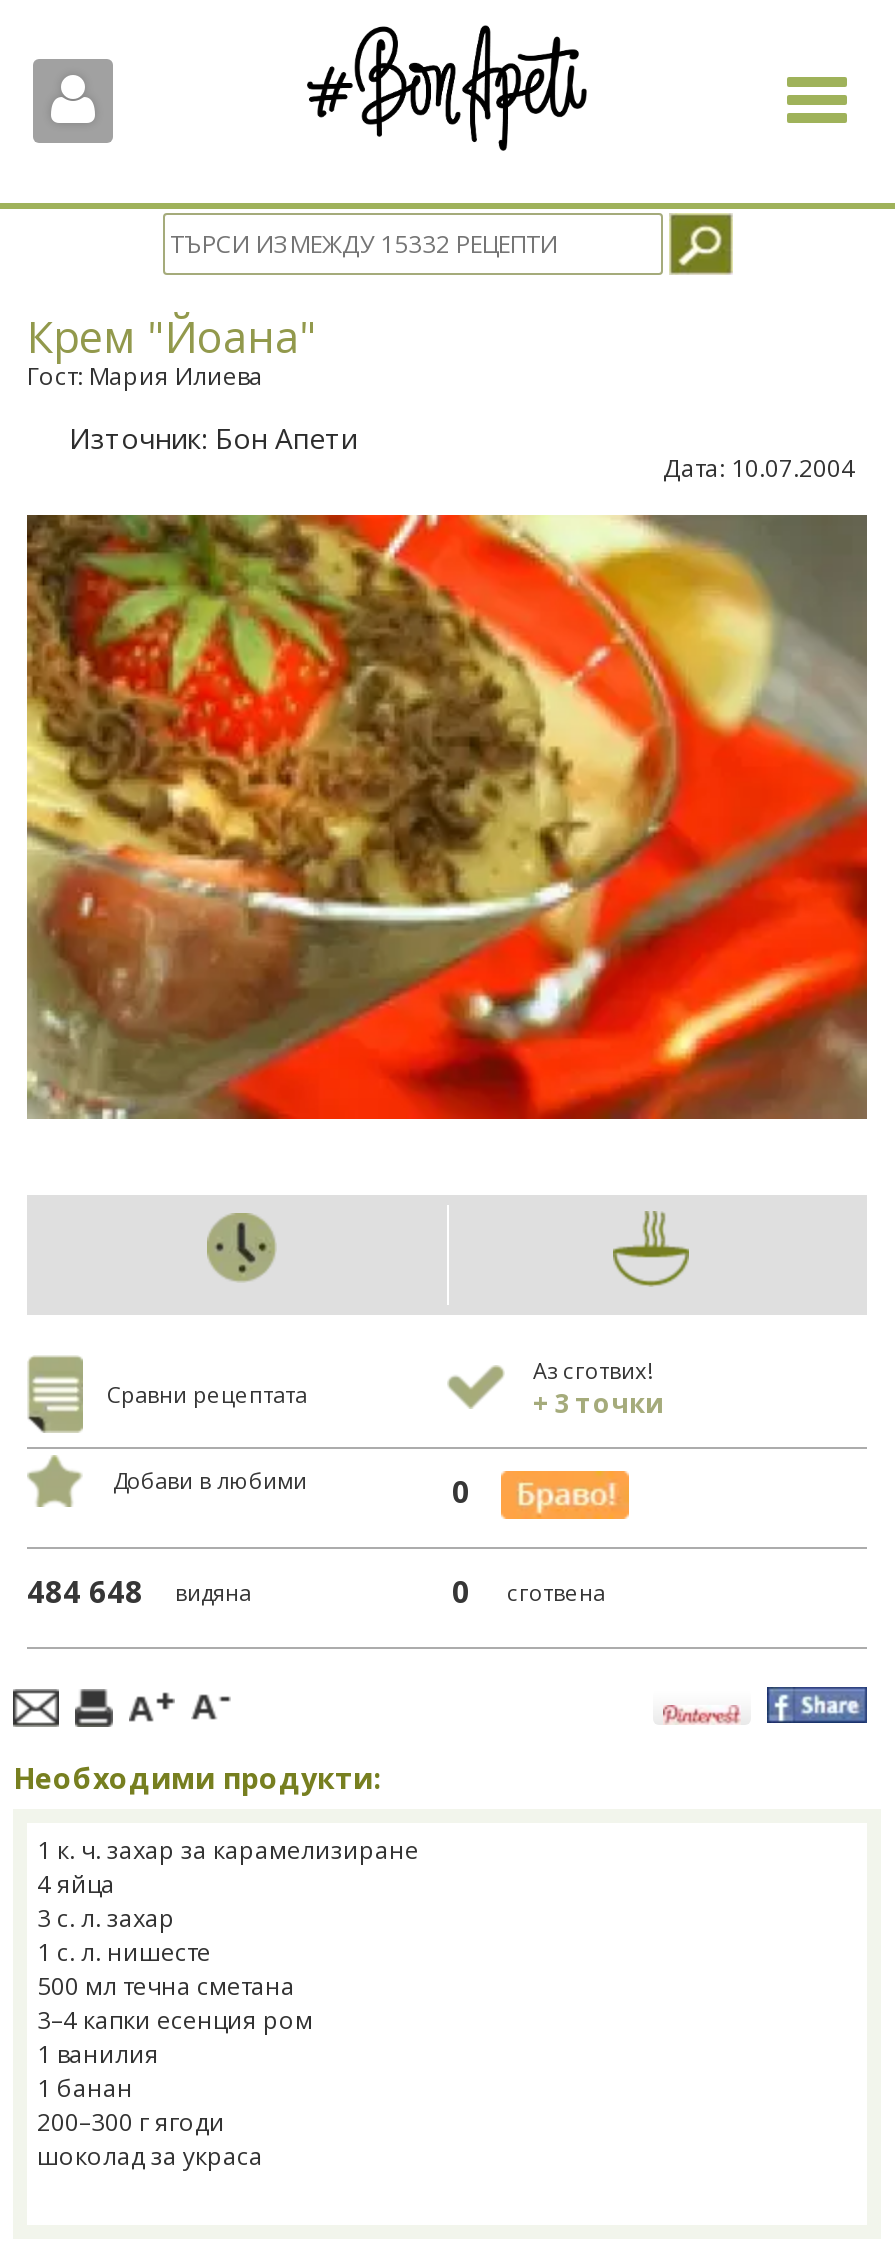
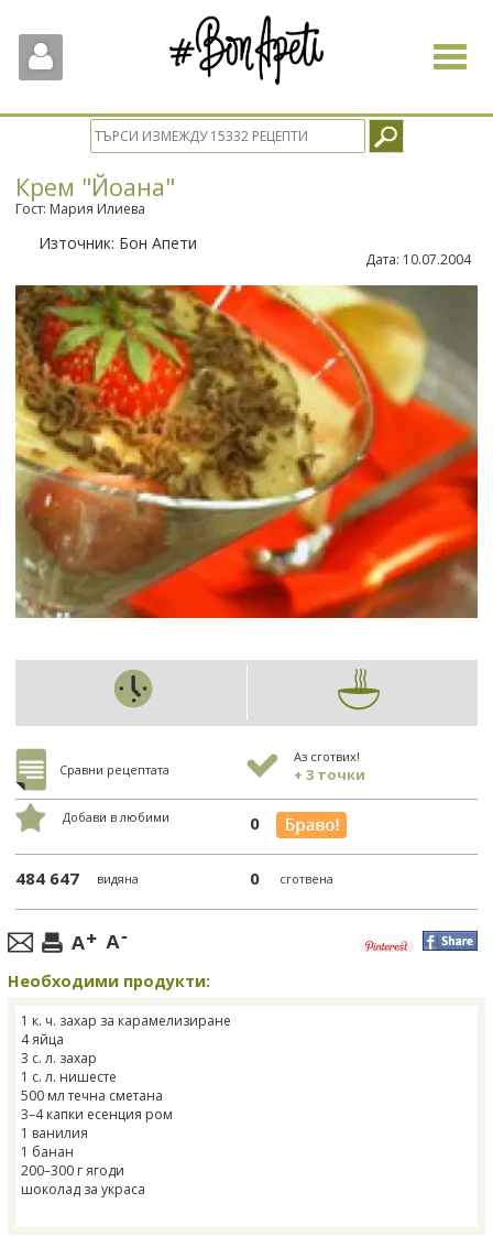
[27,1571,251,1611] 484 648 видяна -> [15,867,139,889] 484 647 видяна

